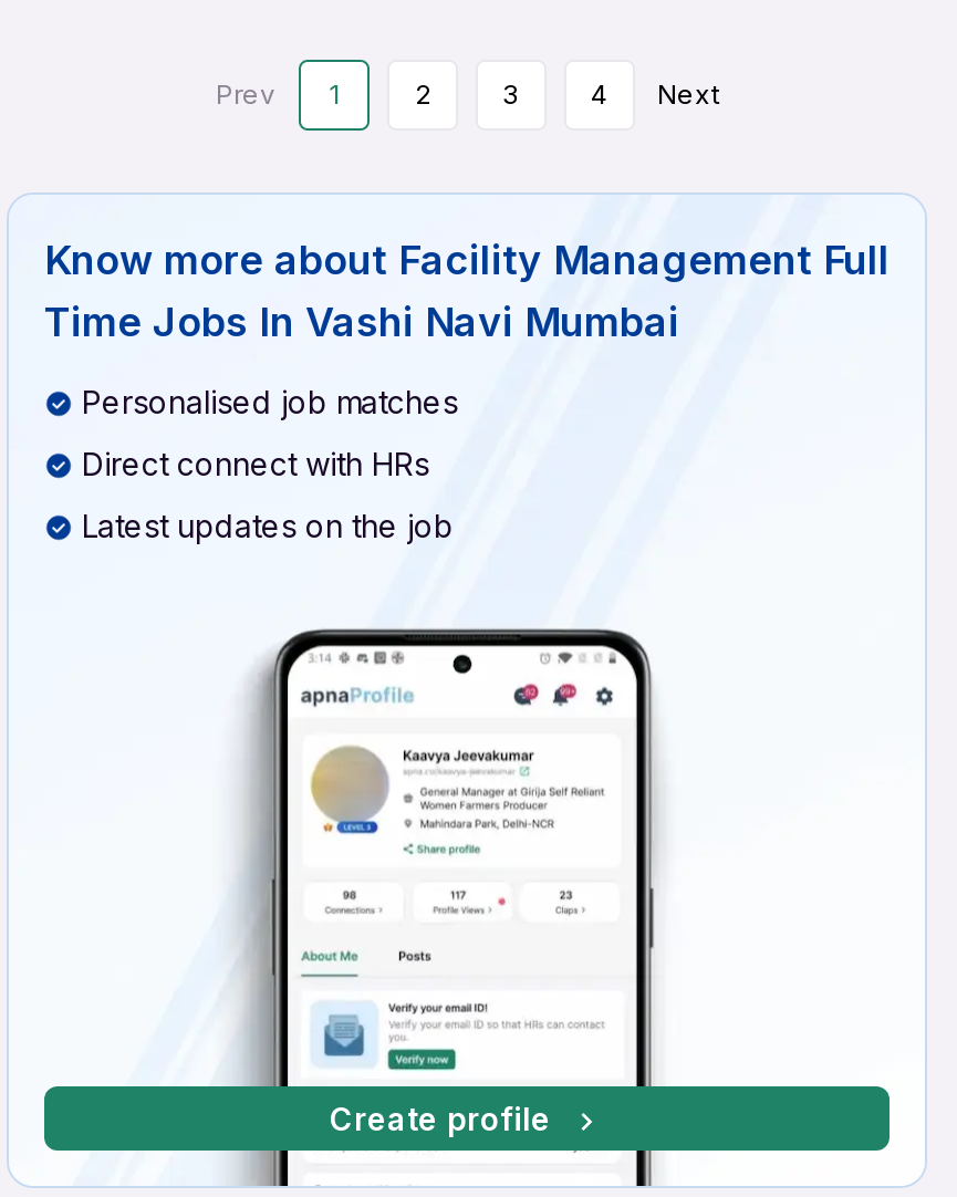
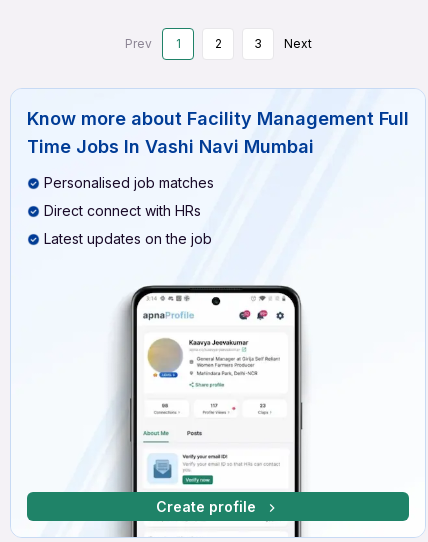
[591,77,608,111] 4 -> none

